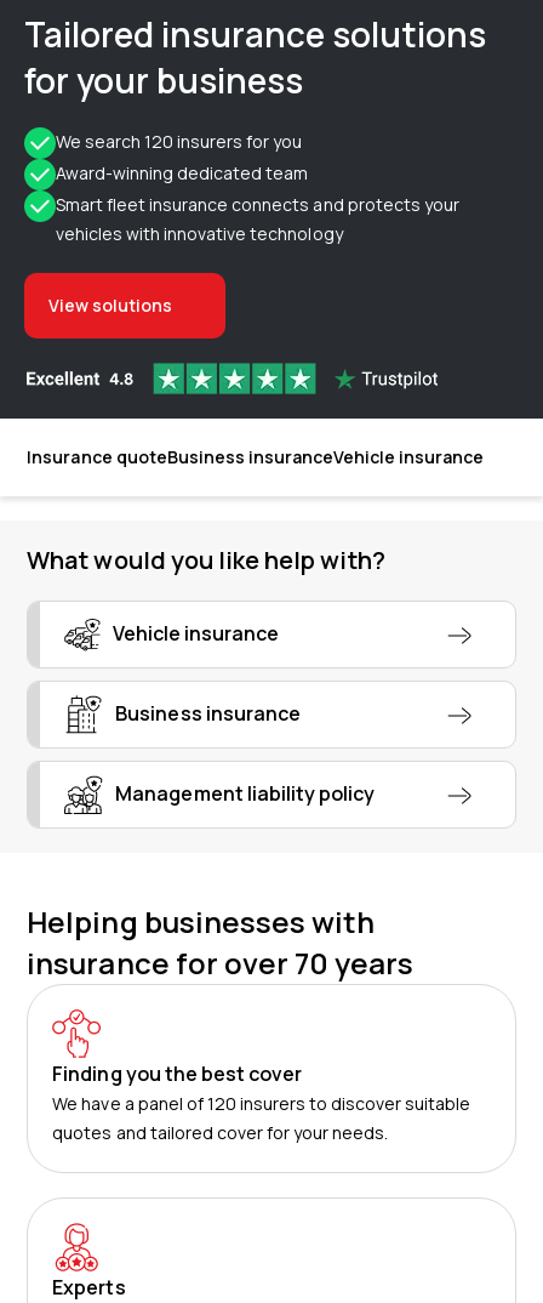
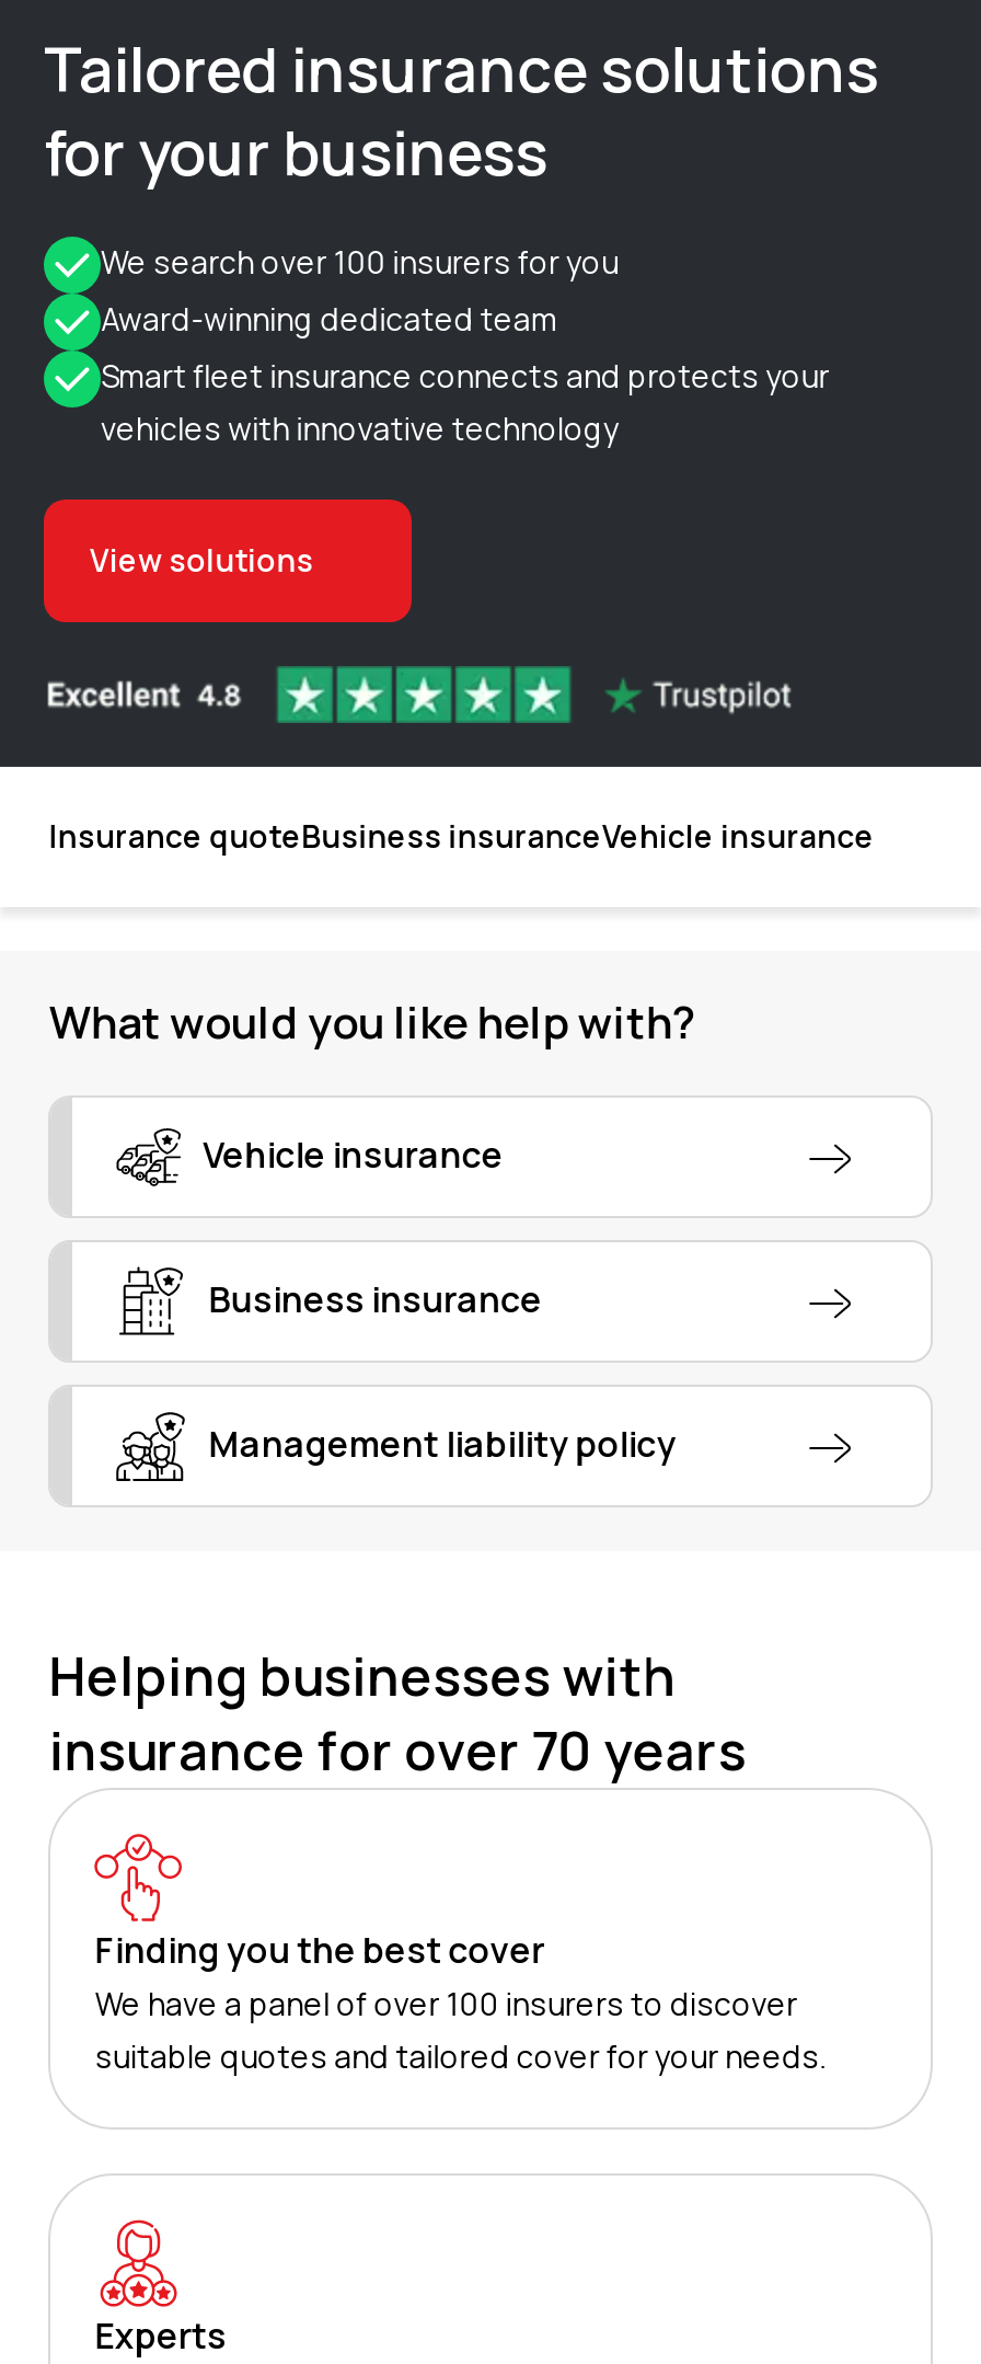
[56,130,302,153] We search 120 insurers for you -> [101,241,619,282] We search over 100 insurers for you
[53,1092,471,1144] We have a panel of 120 insurers to discover suitable | quotes and tailored cover for your needs. -> [95,1982,826,2076] We have a panel of over 100 insurers to discover | suitable quotes and tailored cover for your needs.

